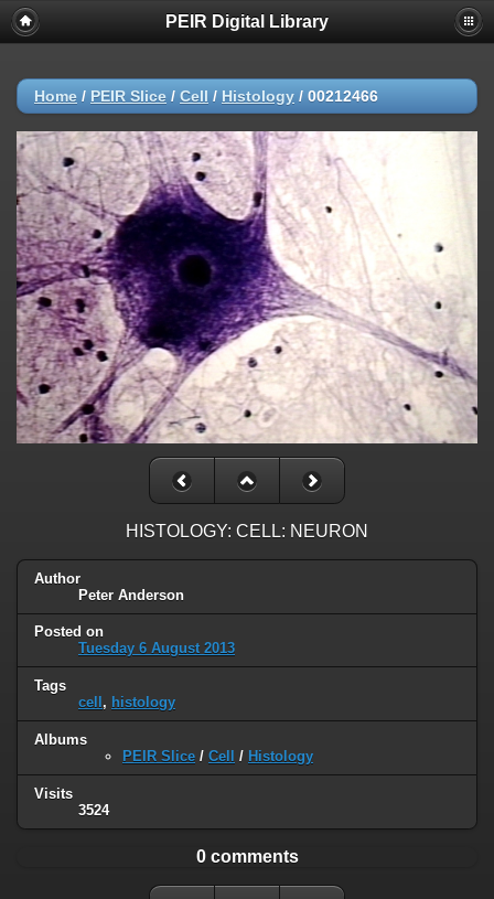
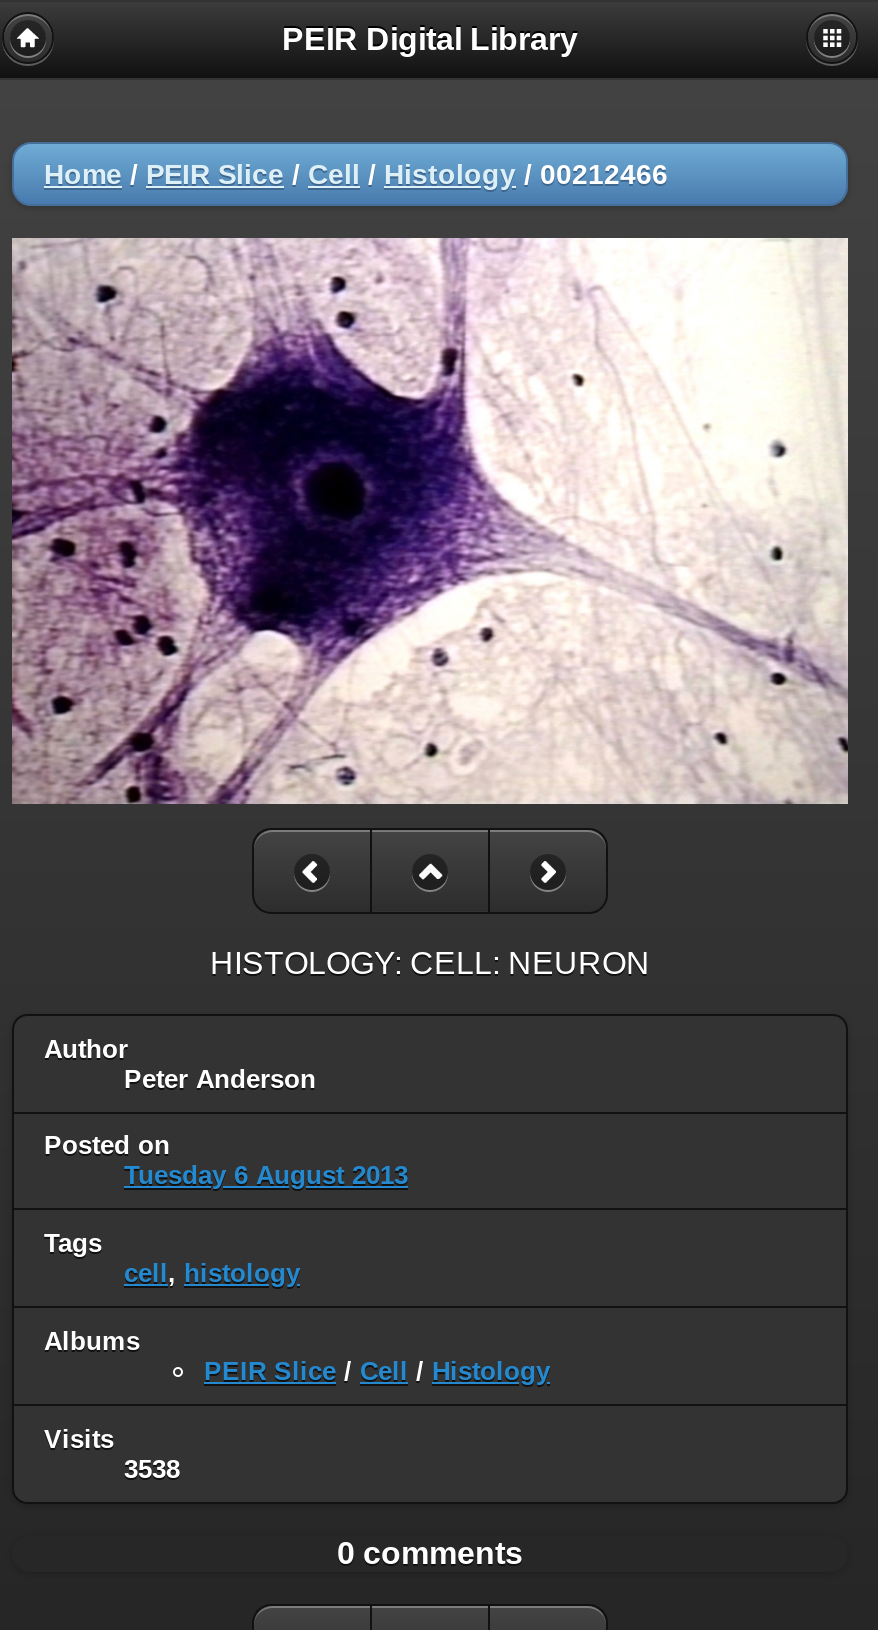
[78,802,109,819] 3524 -> [124,1454,180,1484] 3538

